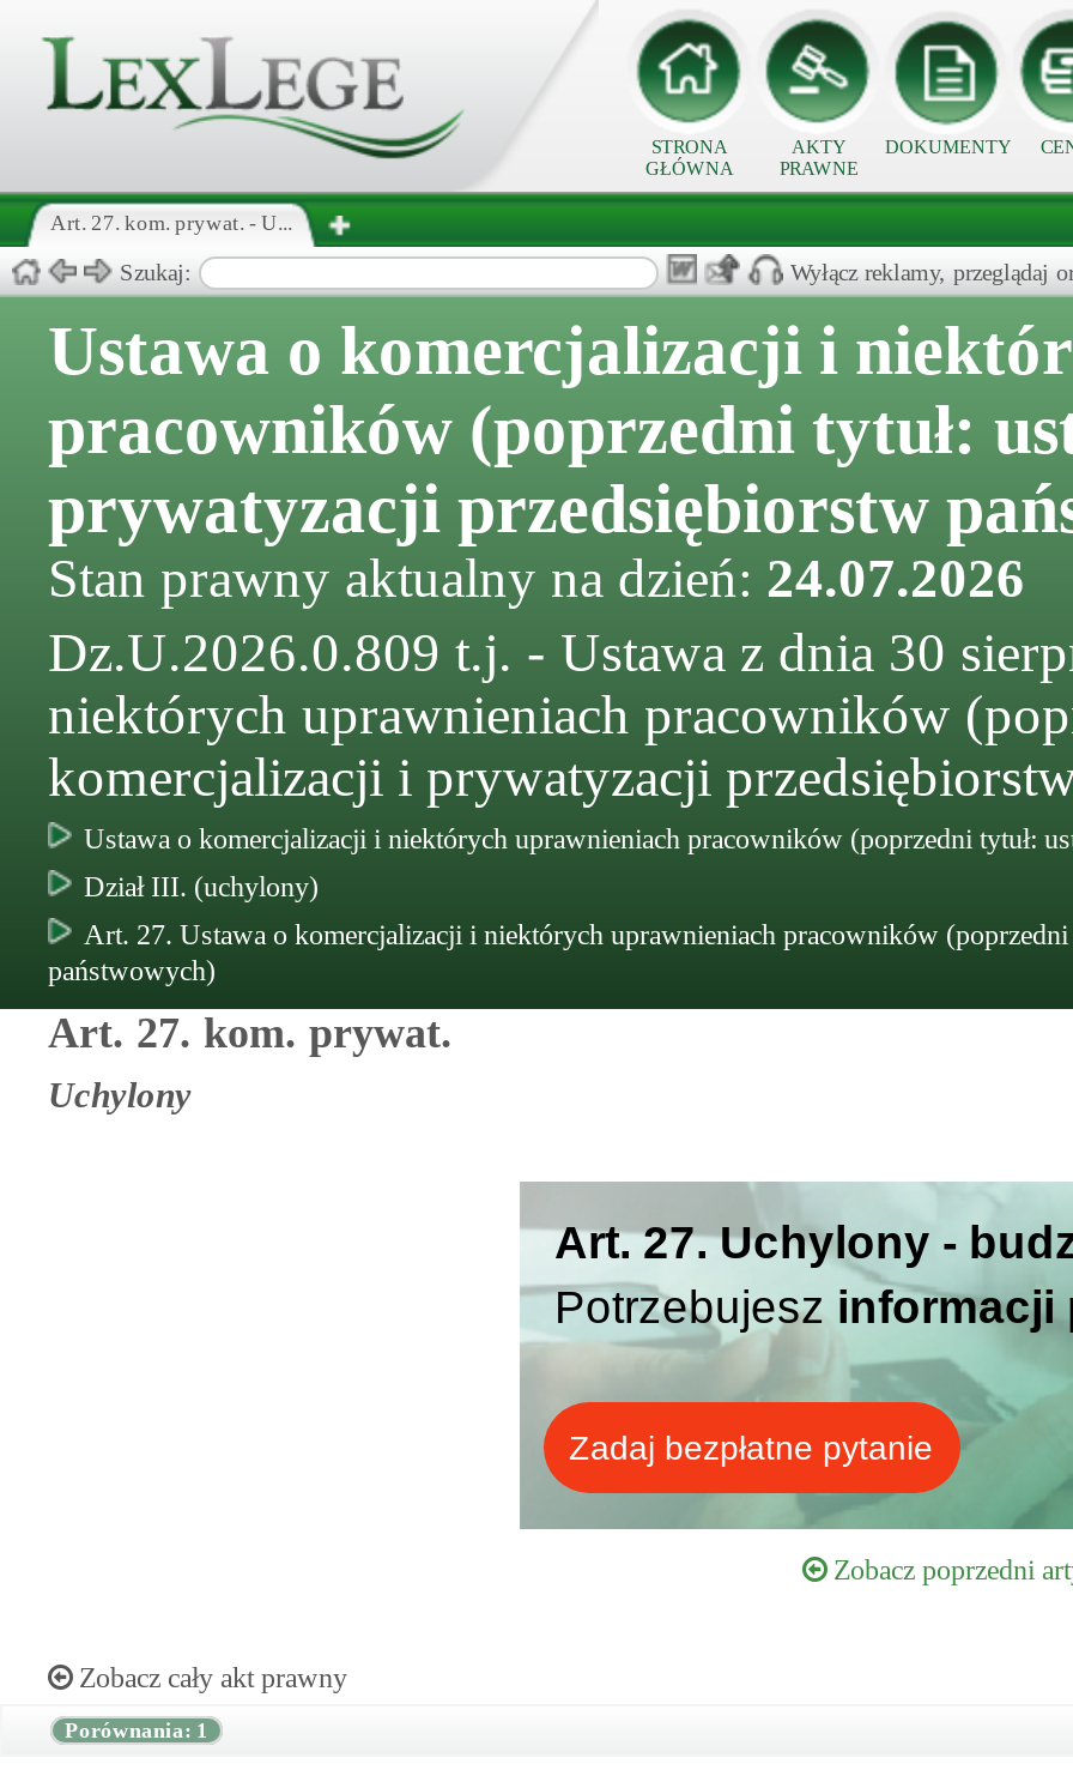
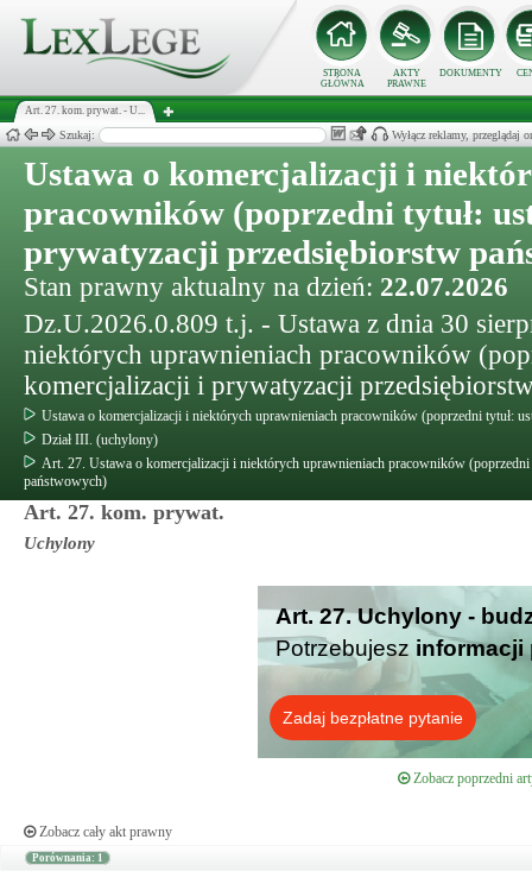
[48,549,1025,609] Stan prawny aktualny na dzień: 24.07.2026 -> [24,272,508,302] Stan prawny aktualny na dzień: 22.07.2026

